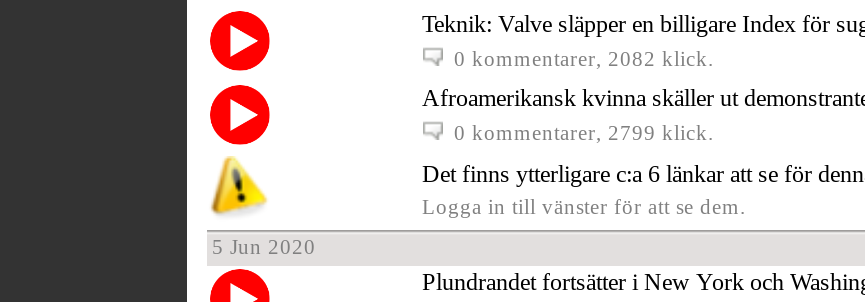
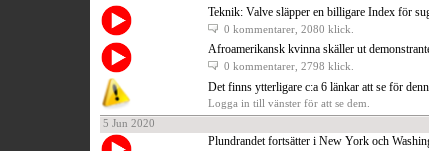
[454,48,714,70] 0 kommentarer, 2082 klick. -> [223,24,353,35] 0 kommentarer, 2080 klick.
[454,122,714,144] 0 kommentarer, 2799 klick. -> [223,61,353,72] 0 kommentarer, 2798 klick.

